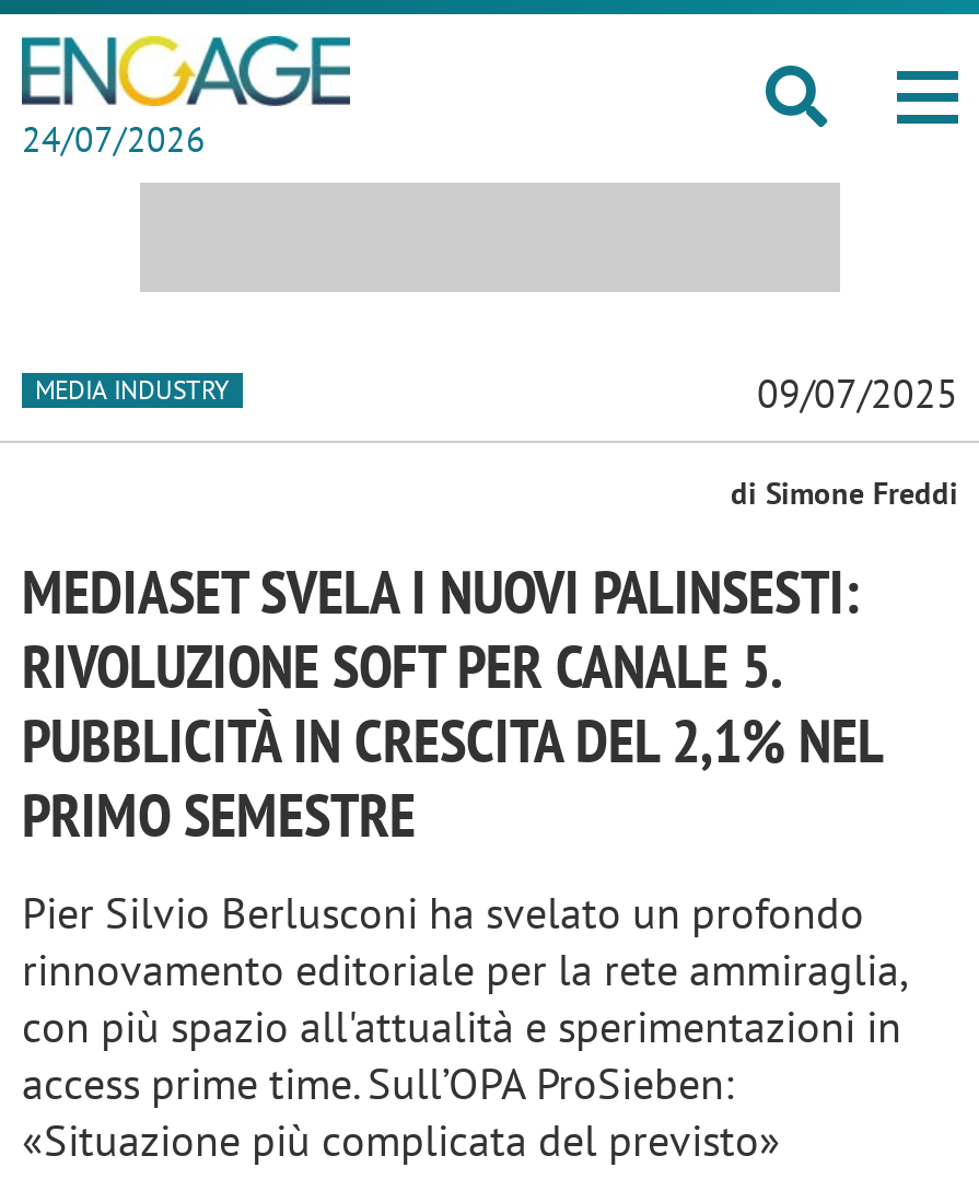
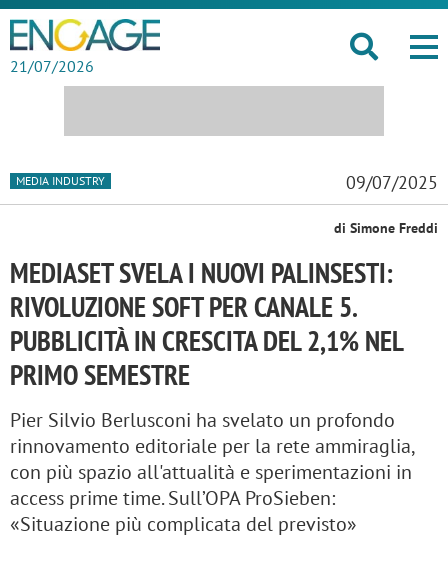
[22,117,206,160] 24/07/2026 -> [10,56,94,76] 21/07/2026

